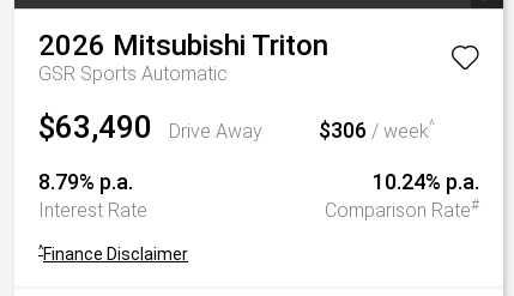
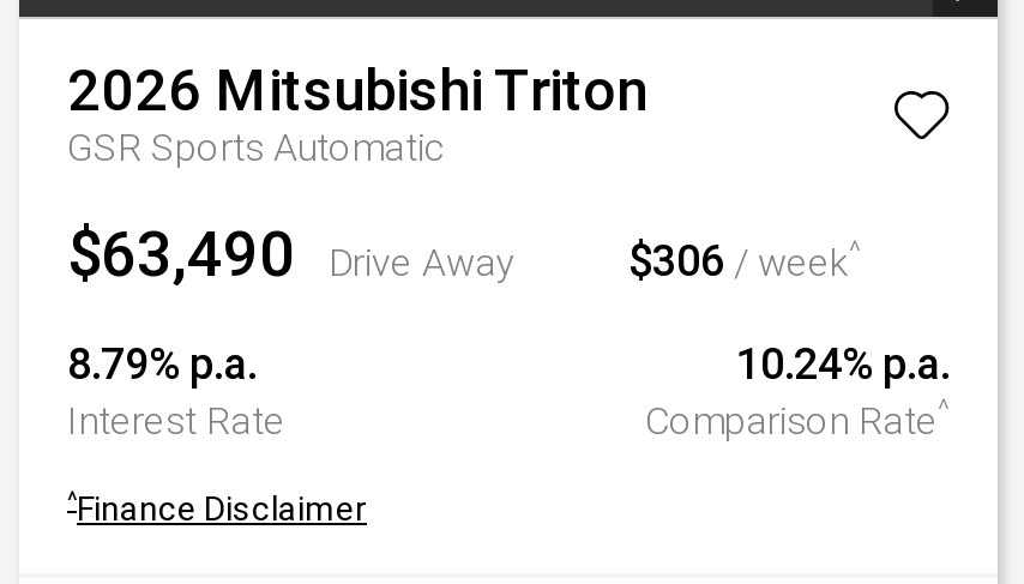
[325,197,479,222] Comparison Rate# -> [645,393,950,444] Comparison Rate^

